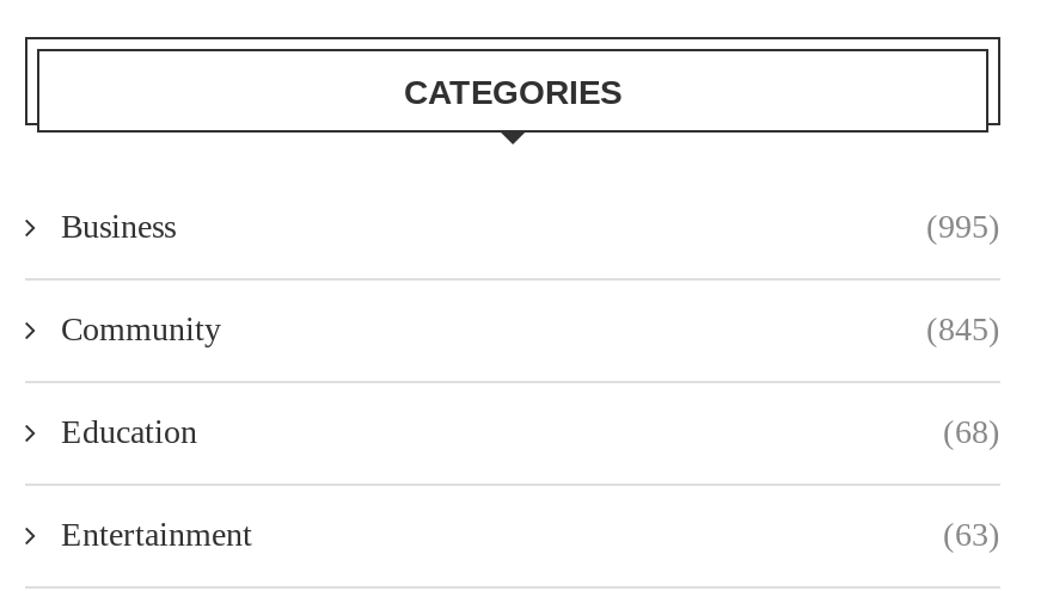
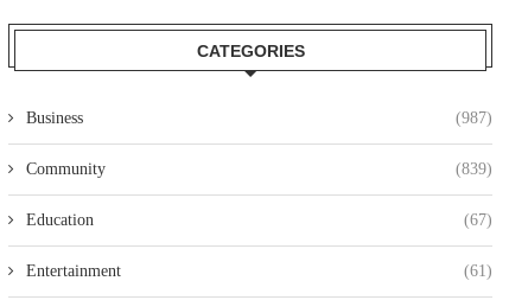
[926,209,1000,245] (995) -> [456,109,492,127] (987)
[926,312,1000,348] (845) -> [456,160,492,178] (839)
[943,415,1000,450] (68) -> [464,211,492,229] (67)
[943,517,1000,553] (63) -> [464,262,492,280] (61)

